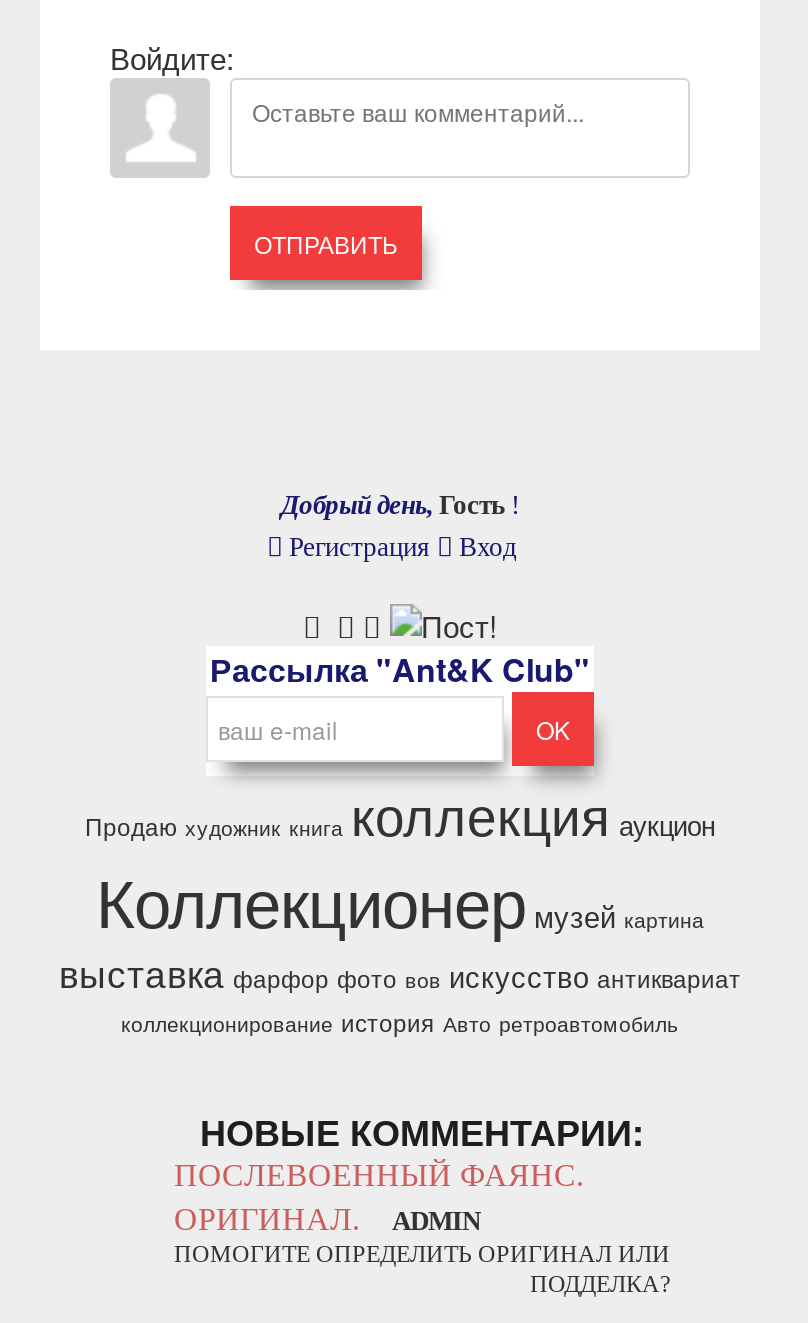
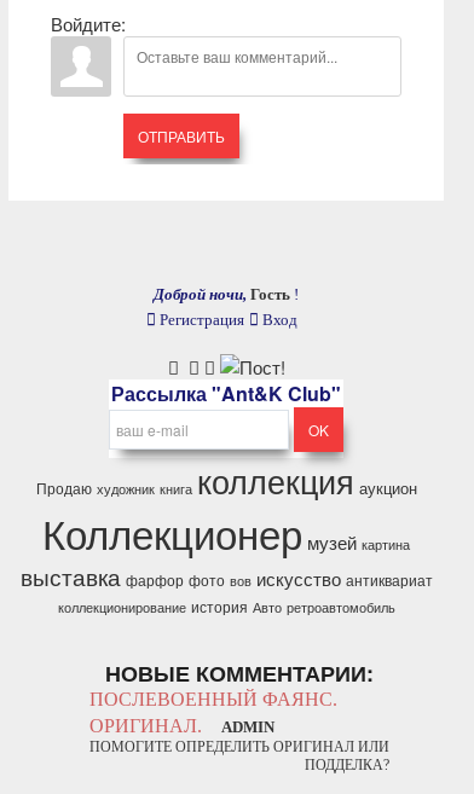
[281,490,519,520] Добрый день, Гость ! -> [154,285,299,303] Доброй ночи, Гость !

